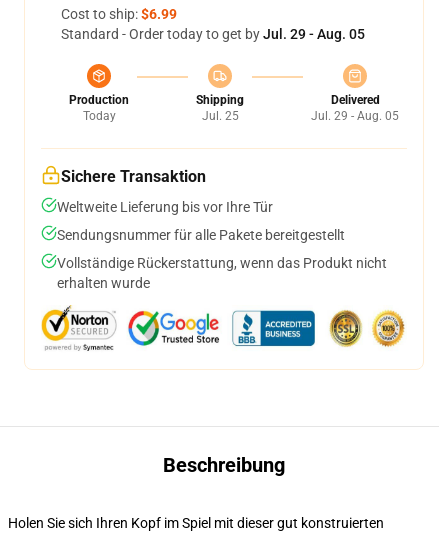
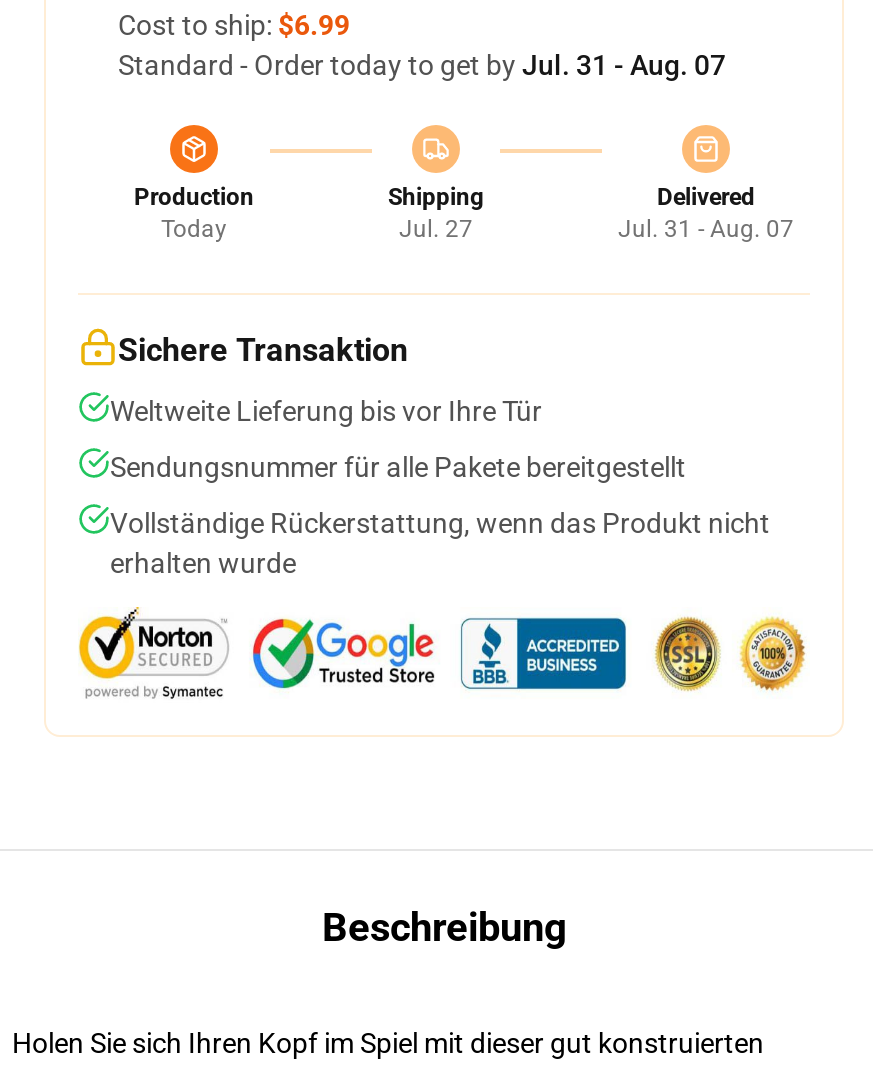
[61,26,365,42] Standard - Order today to get by Jul. 29 - Aug. 05 -> [118,49,726,81] Standard - Order today to get by Jul. 31 - Aug. 07
[201,109,238,123] Jul. 25 -> [399,215,473,243] Jul. 27
[311,109,399,123] Jul. 29 - Aug. 05 -> [618,215,794,243] Jul. 31 - Aug. 07

